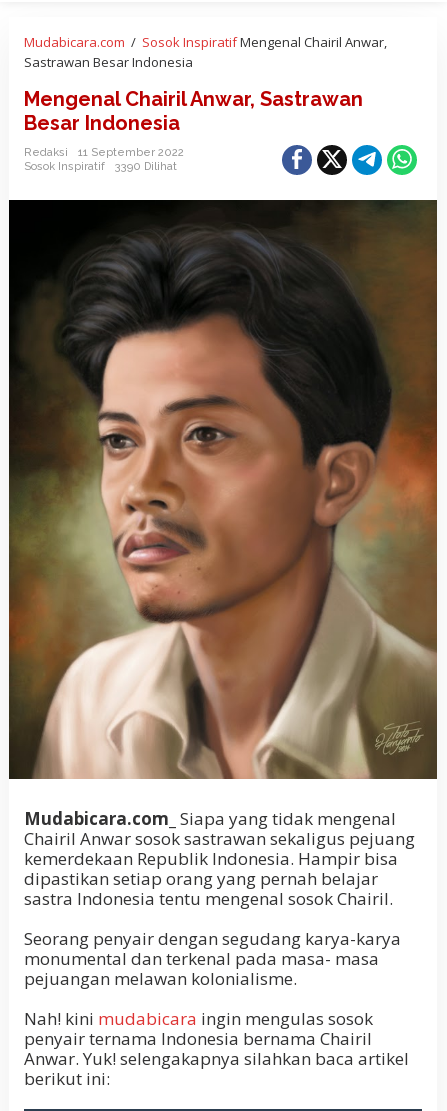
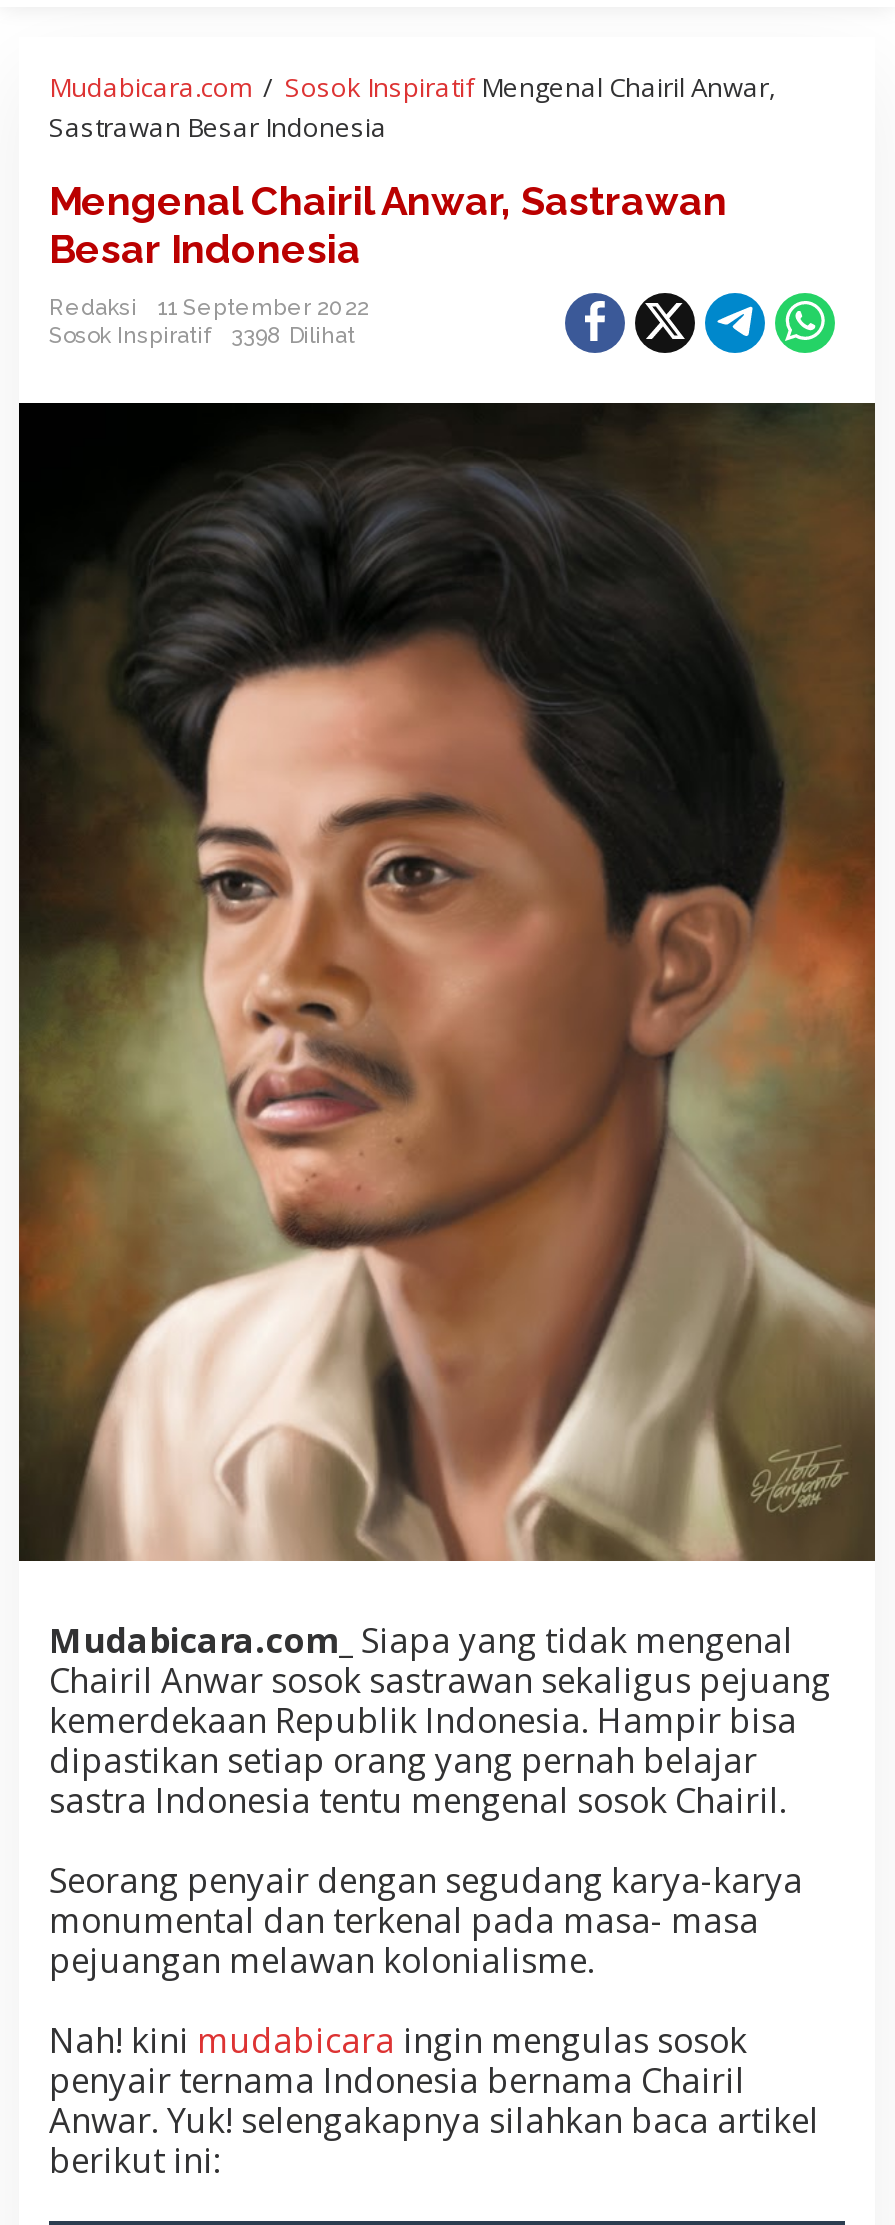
[24,160,177,173] Sosok Inspiratif 3390 Dilihat -> [49,323,355,349] Sosok Inspiratif 3398 Dilihat

